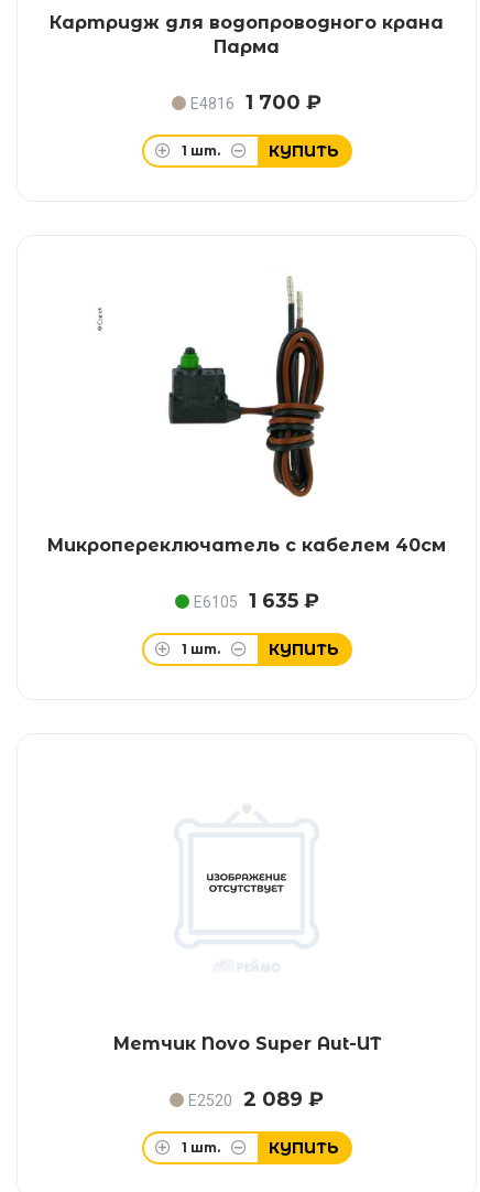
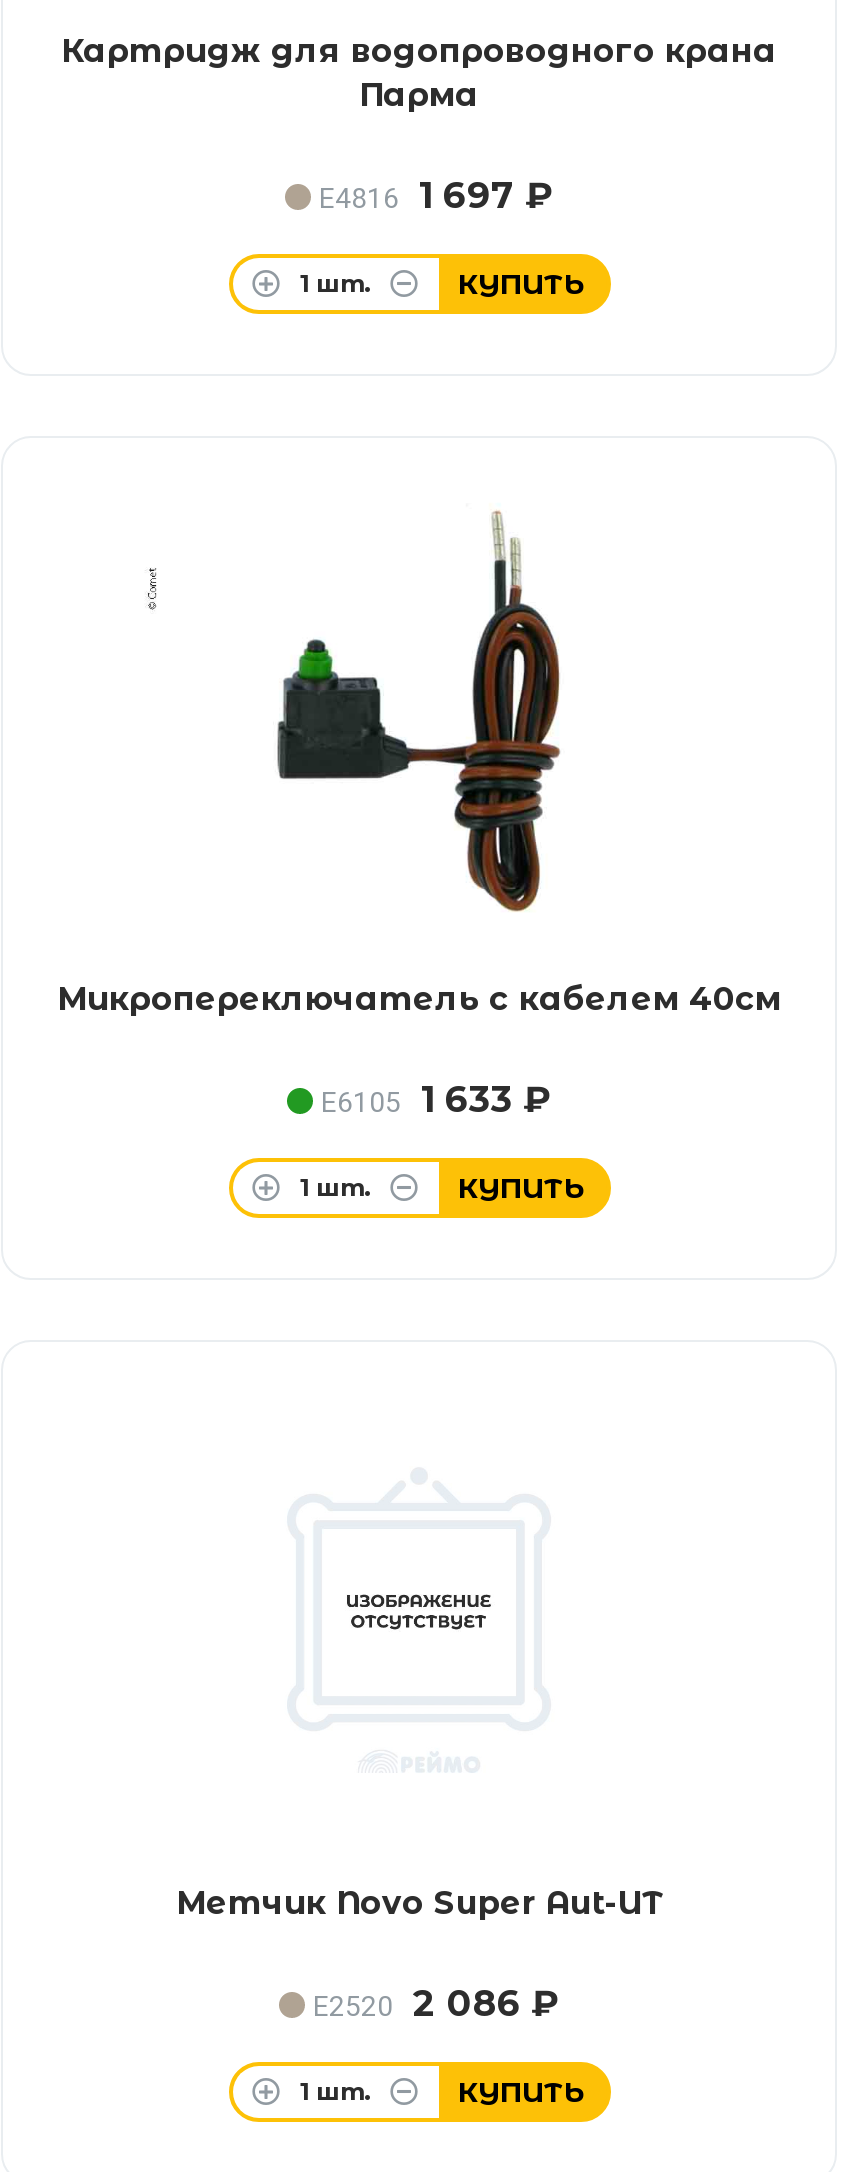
[190,90,321,115] E4816 1 700 ₽ -> [319,174,553,218] E4816 1 697 ₽
[193,589,319,613] E6105 1 635 ₽ -> [321,1078,551,1122] E6105 1 633 ₽
[188,1087,324,1112] E2520 2 089 ₽ -> [313,1982,559,2026] E2520 2 086 ₽

